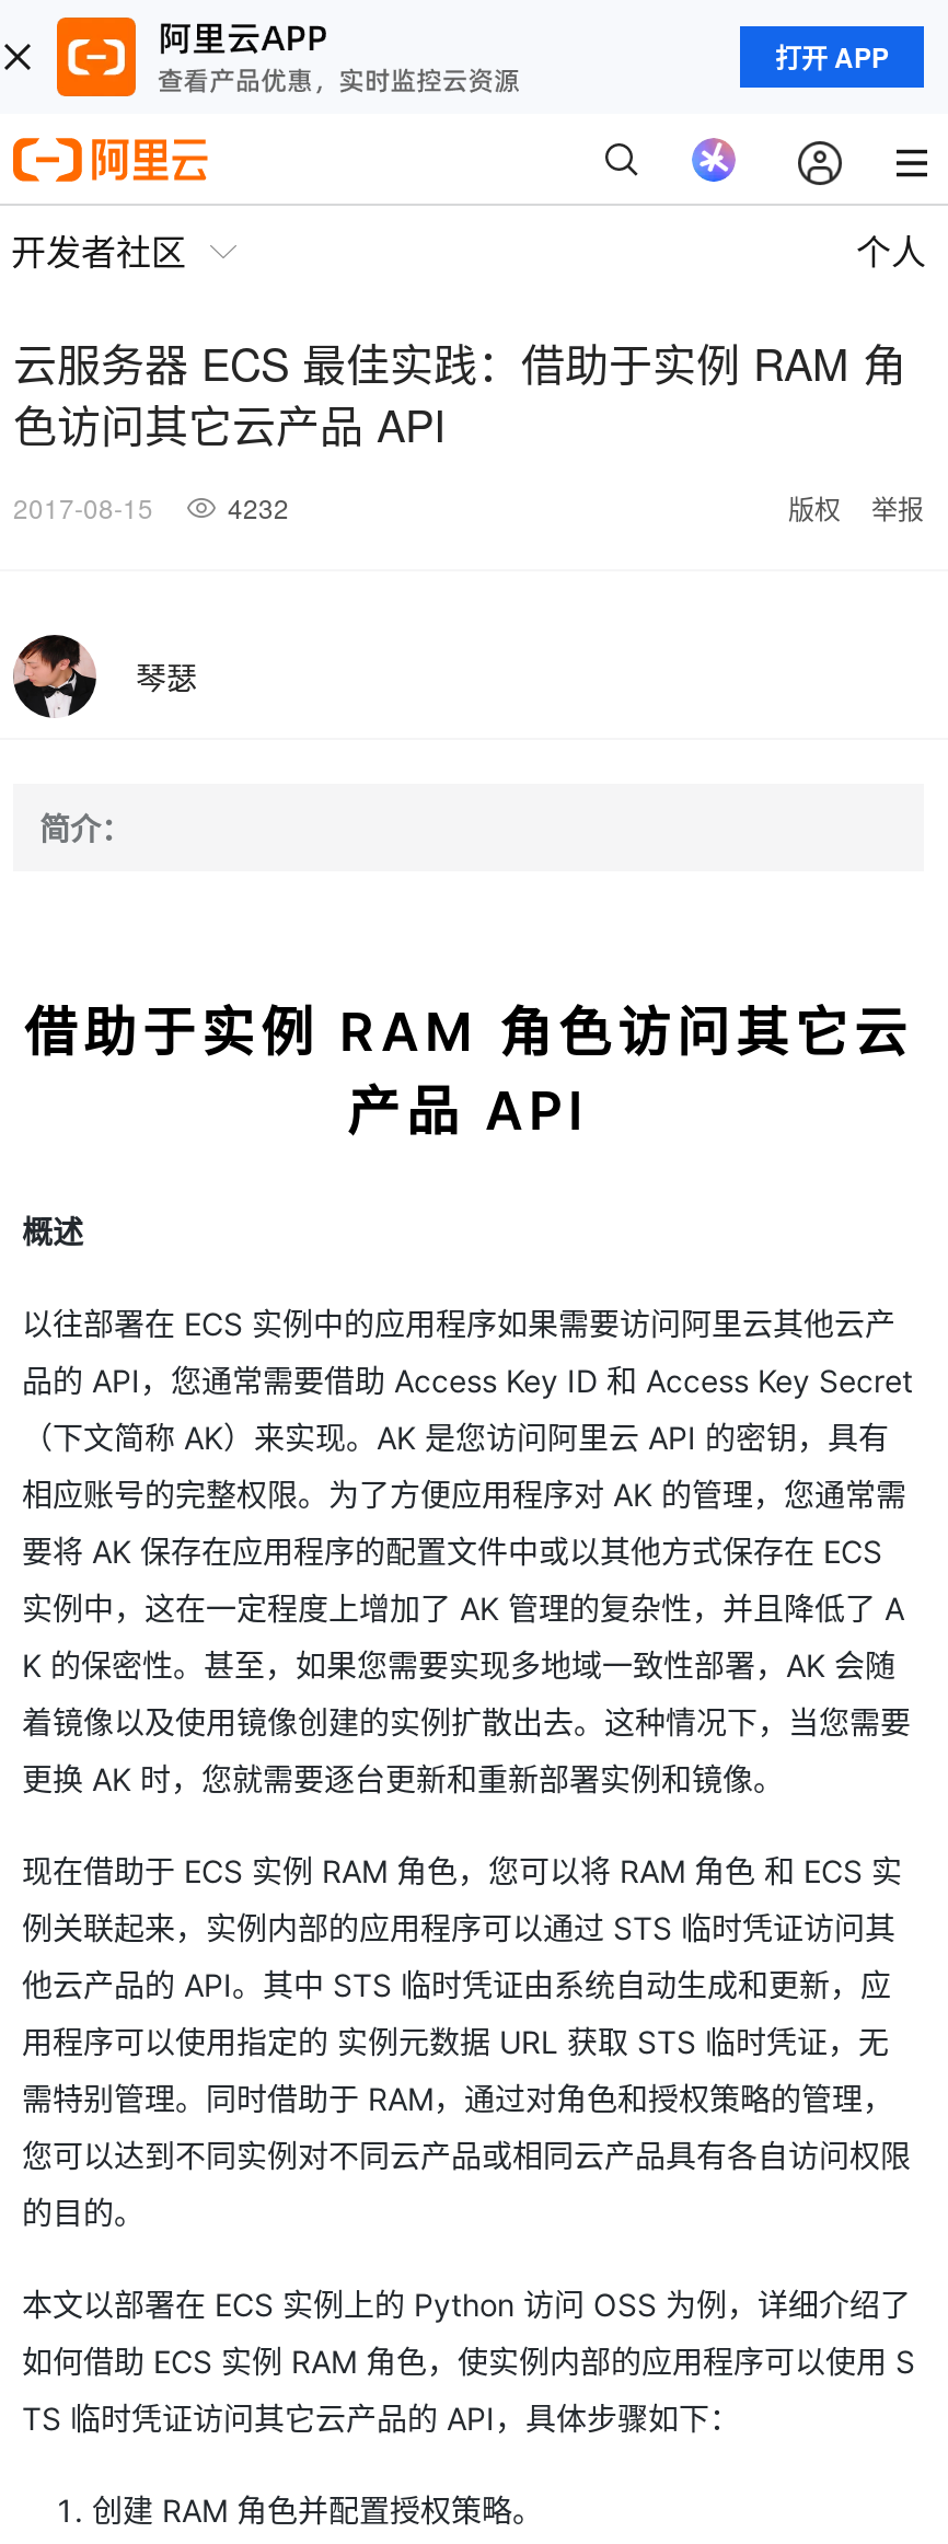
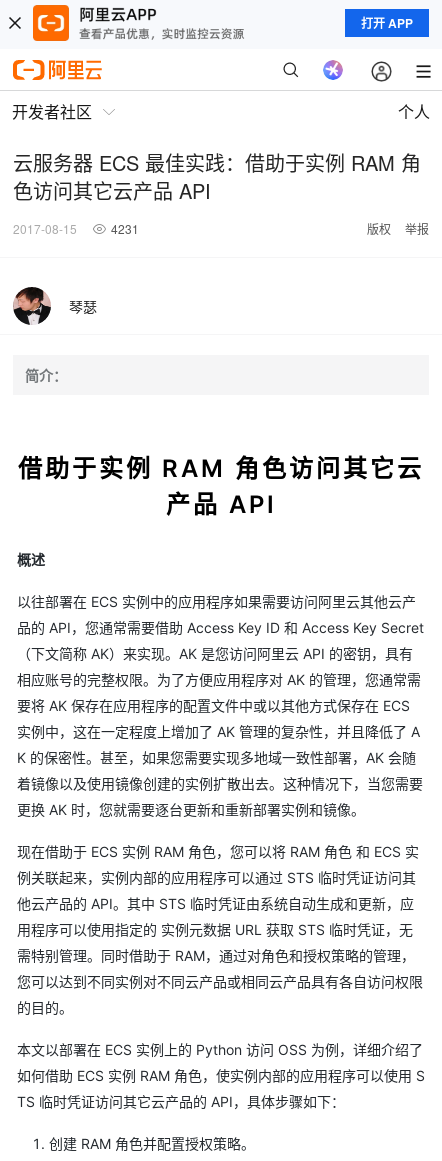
[13,488,289,525] 2017-08-15 4232 -> [13,220,139,237] 2017-08-15 4231

